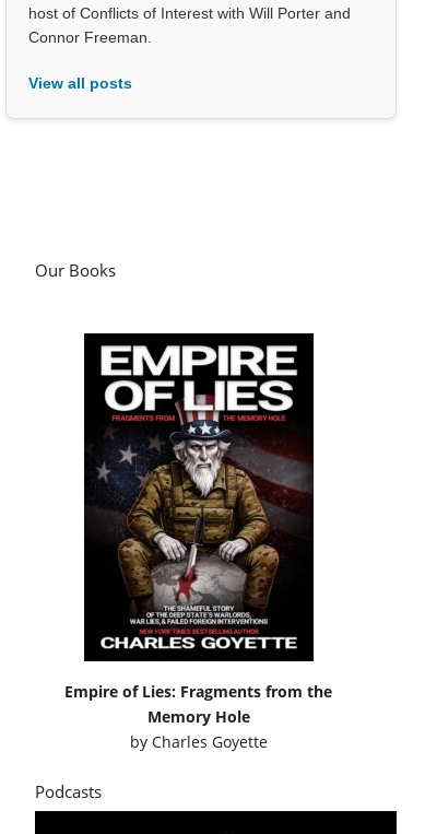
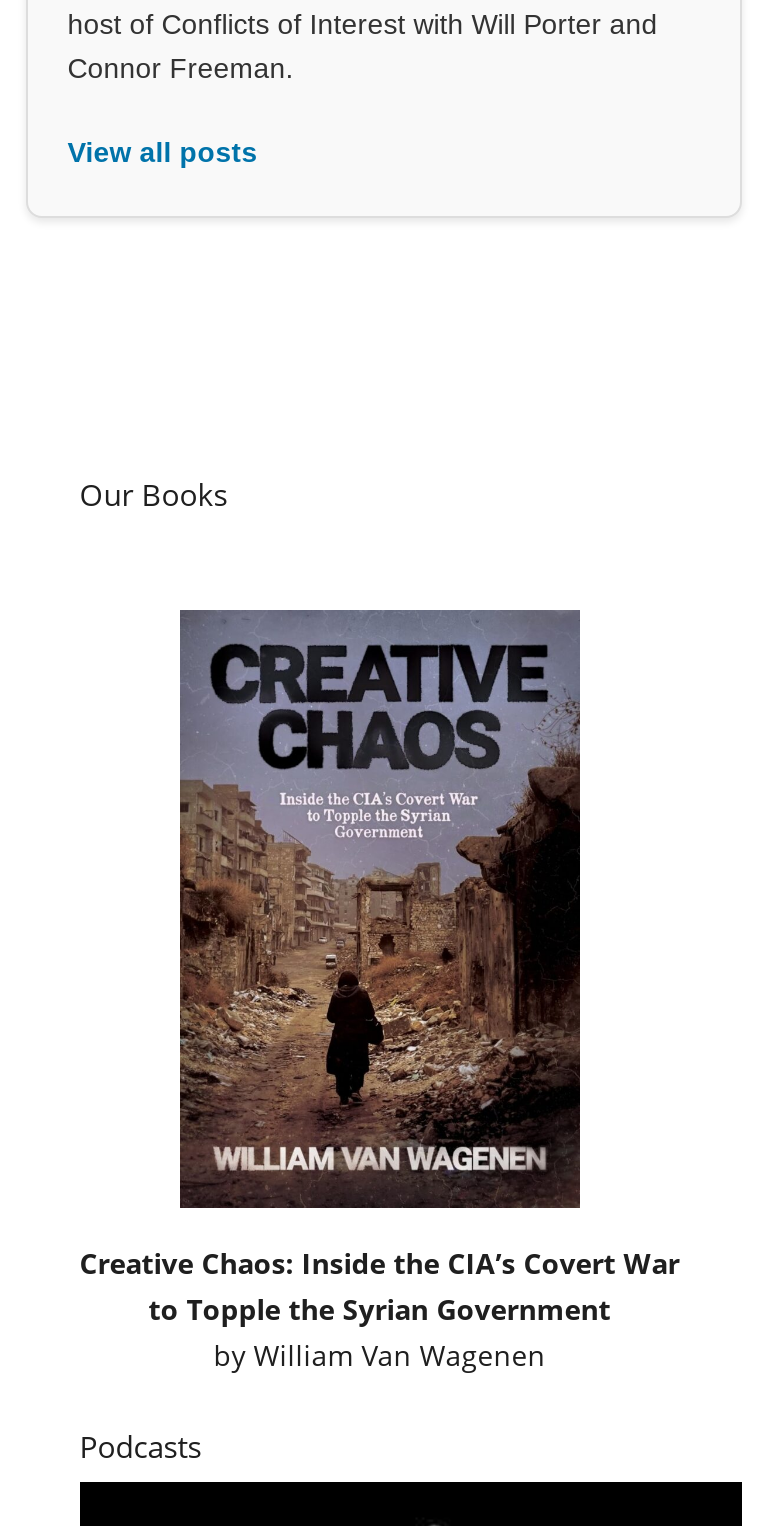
[65,332,332,752] [image] | Empire of Lies: Fragments from the | Memory Hole | by Charles Goyette -> [80,608,680,1375] [image] | Creative Chaos: Inside the CIA’s Covert War | to Topple the Syrian Government | by William Van Wagenen

